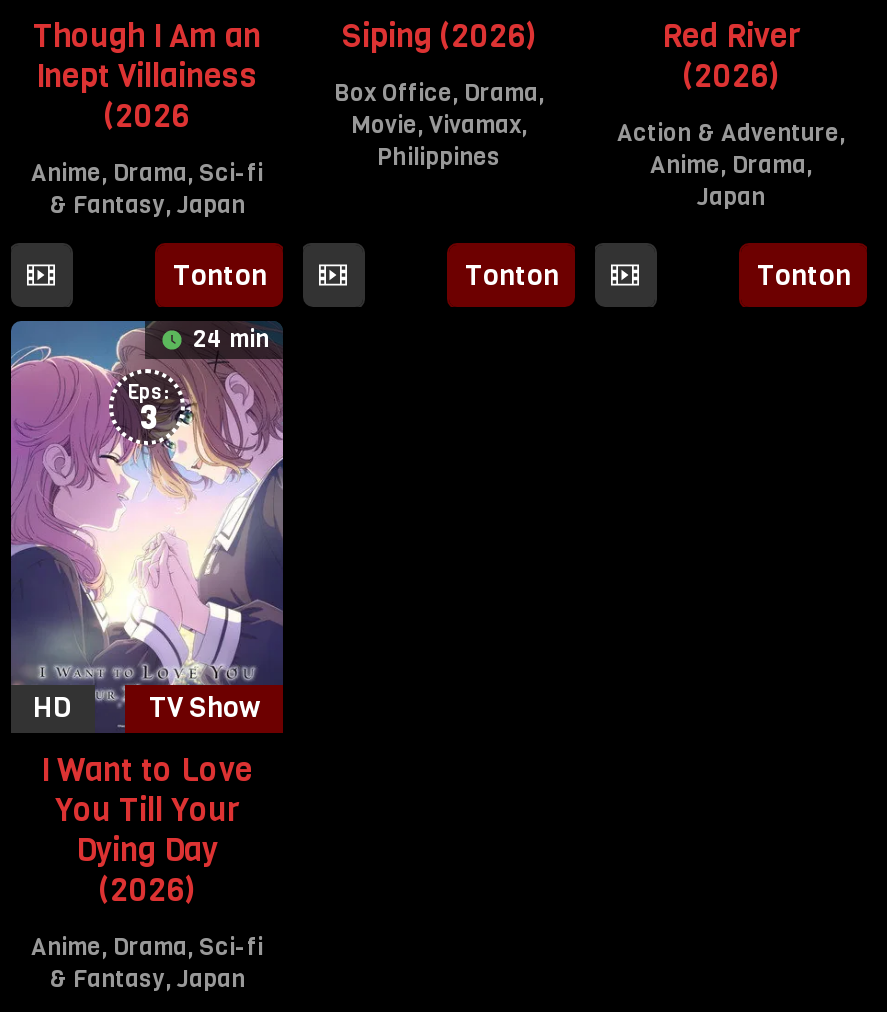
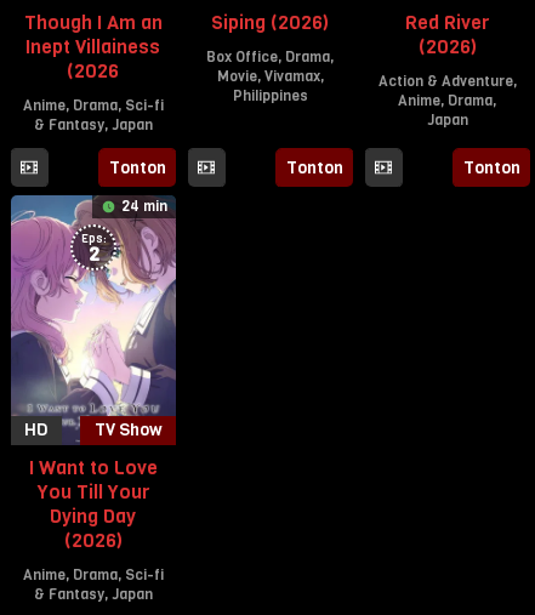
[139,398,157,440] 3 -> [89,242,99,267] 2

